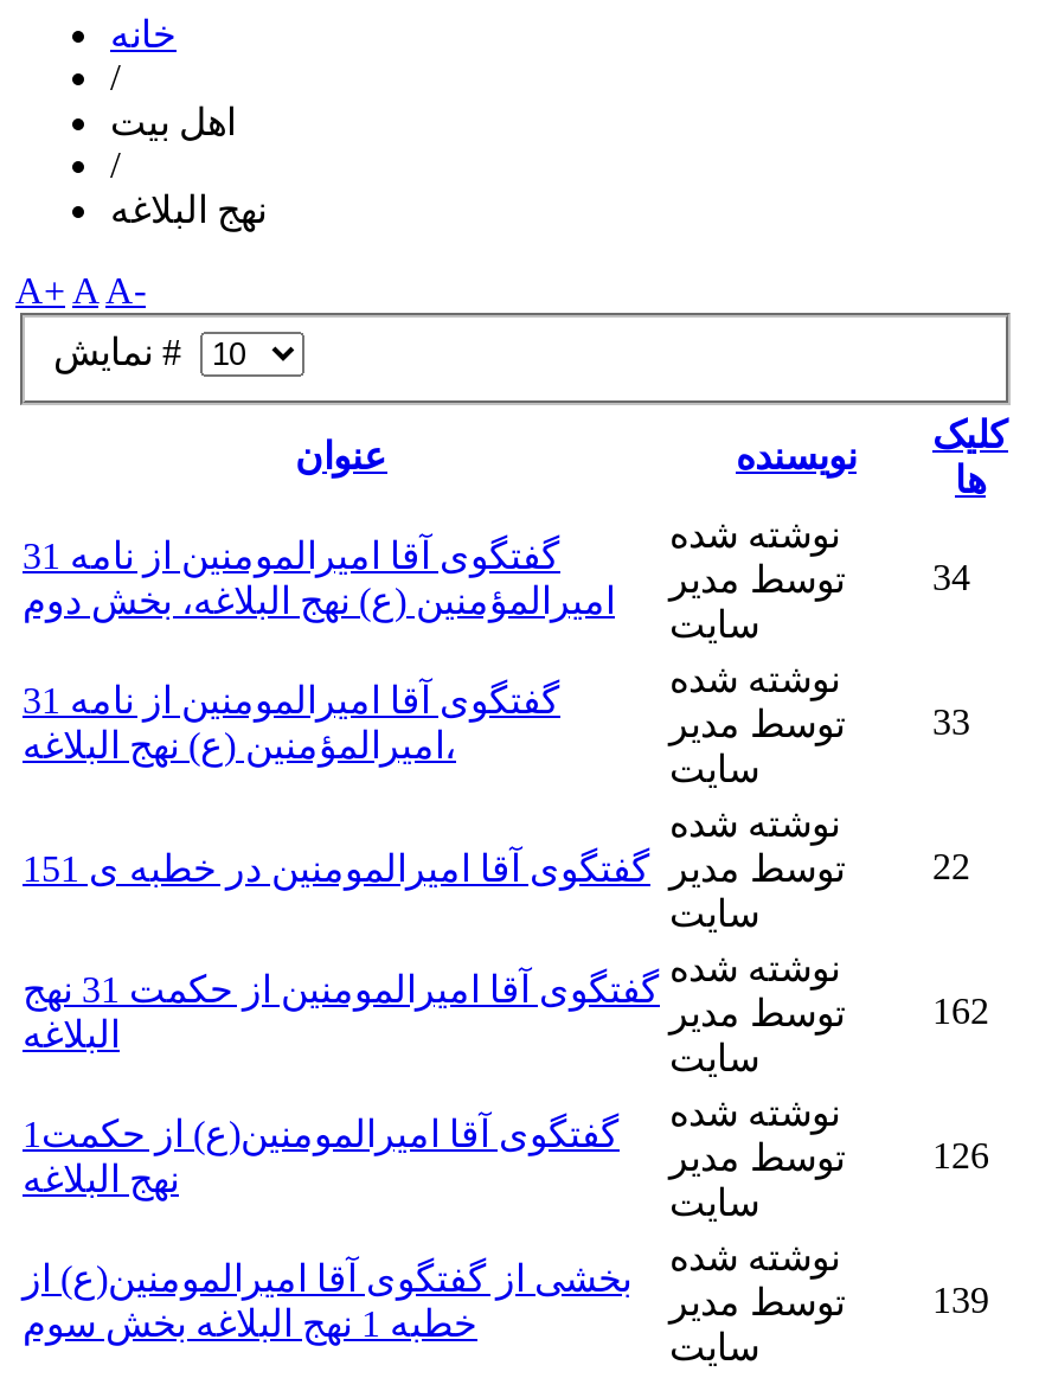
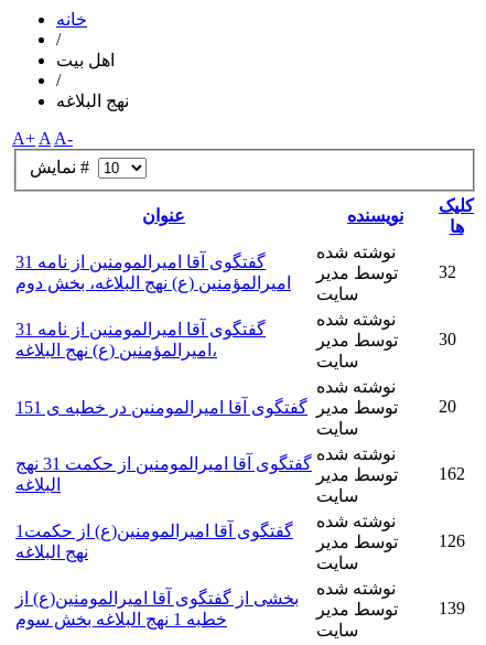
[932,558,970,598] 34 -> [439,263,456,281] 32
[932,702,970,742] 33 -> [439,330,456,349] 30
[932,847,970,887] 22 -> [439,397,456,416] 20

